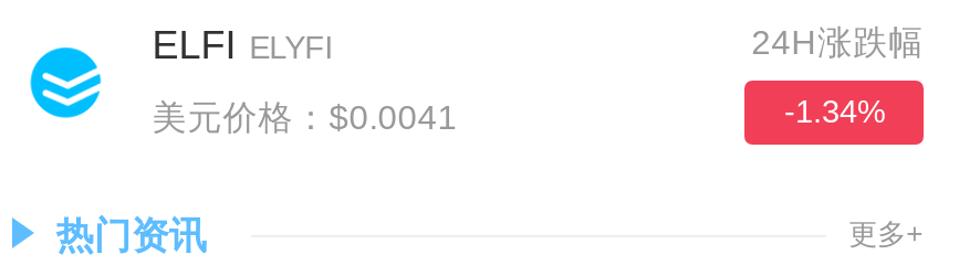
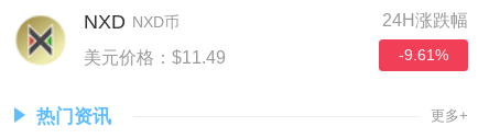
[17,23,333,131] [image] | ELFI ELYFI -> [14,11,180,66] [image] | NXD NXD币
[152,98,457,136] 美元价格：$0.0041 -> [84,48,226,67] 美元价格：$11.49
[784,94,884,130] -1.34% -> [399,46,448,64] -9.61%

